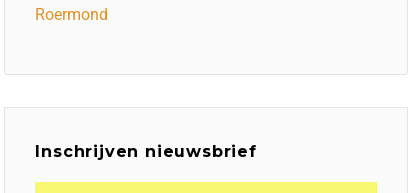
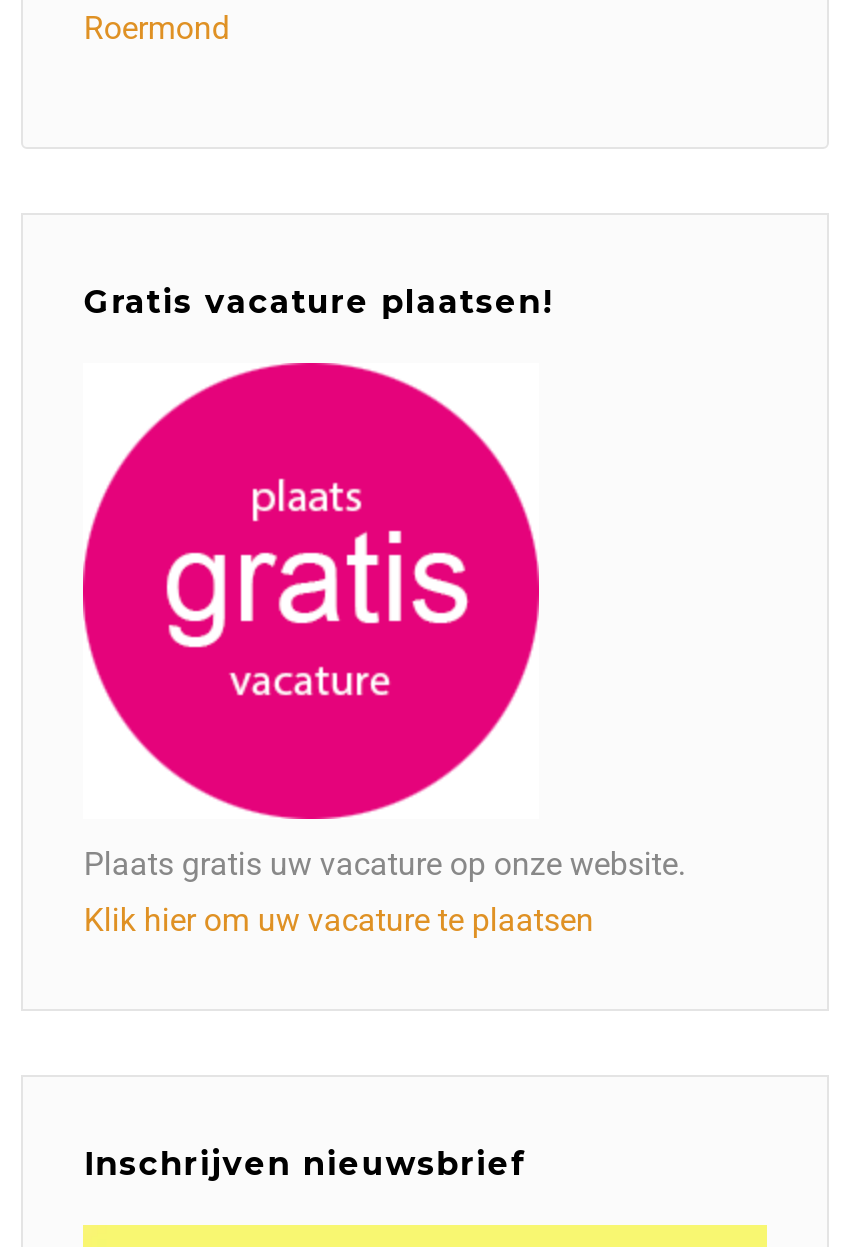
none -> [81,361,686,939] [image] | Plaats gratis uw vacature op onze website. | Klik hier om uw vacature te plaatsen
none -> [84,283,554,321] Gratis vacature plaatsen!

